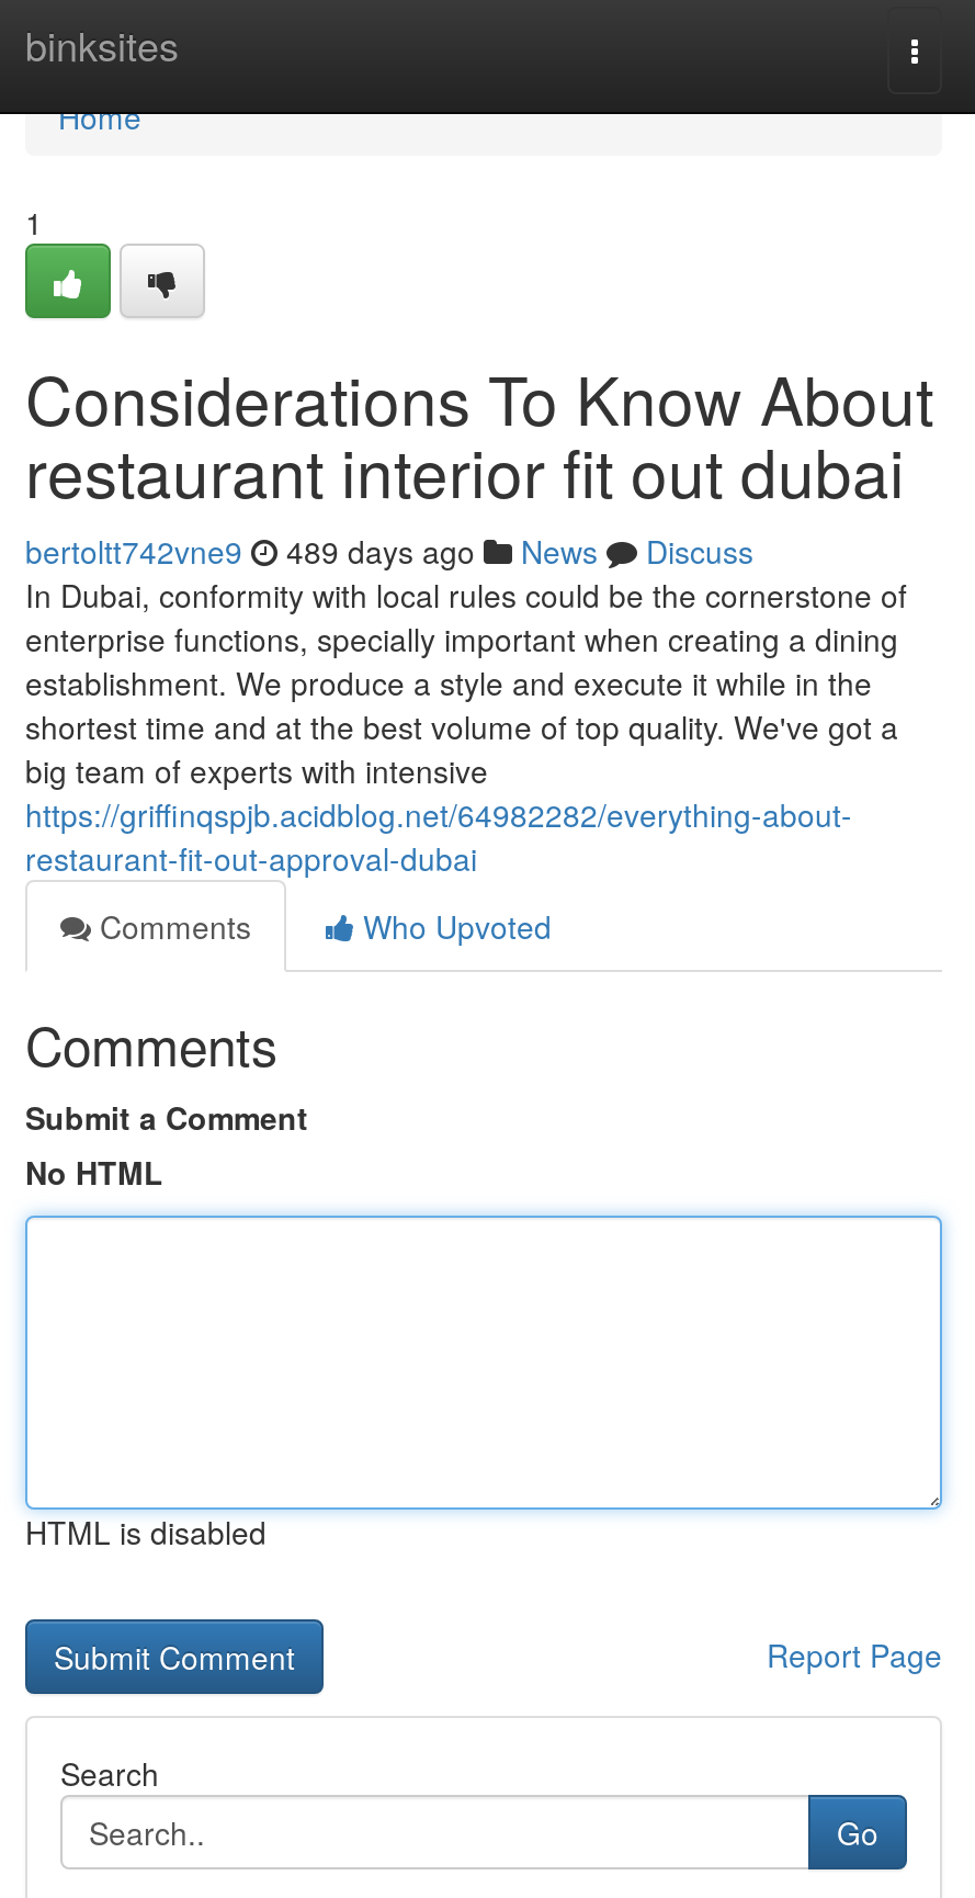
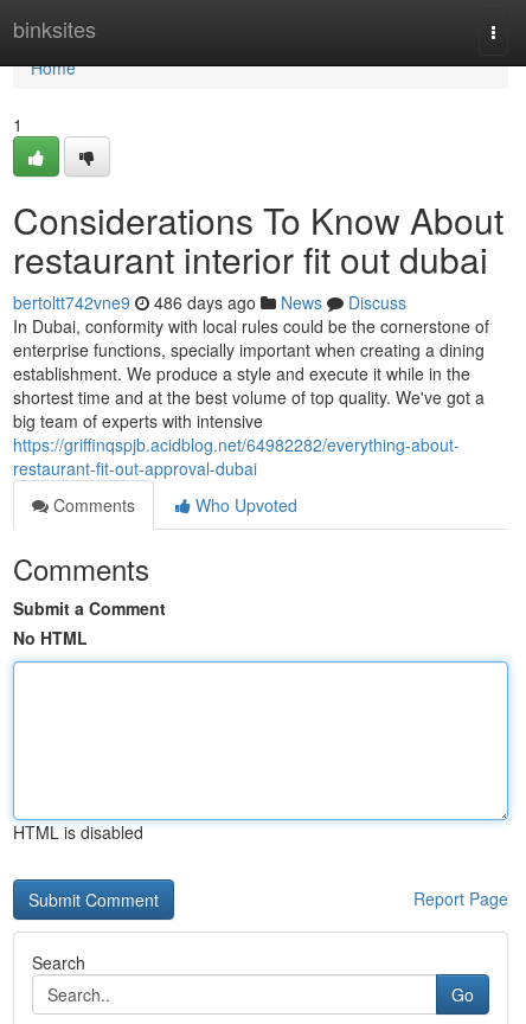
[25,529,753,573] bertoltt742vne9 489 days ago News Discuss -> [13,290,406,314] bertoltt742vne9 486 days ago News Discuss

